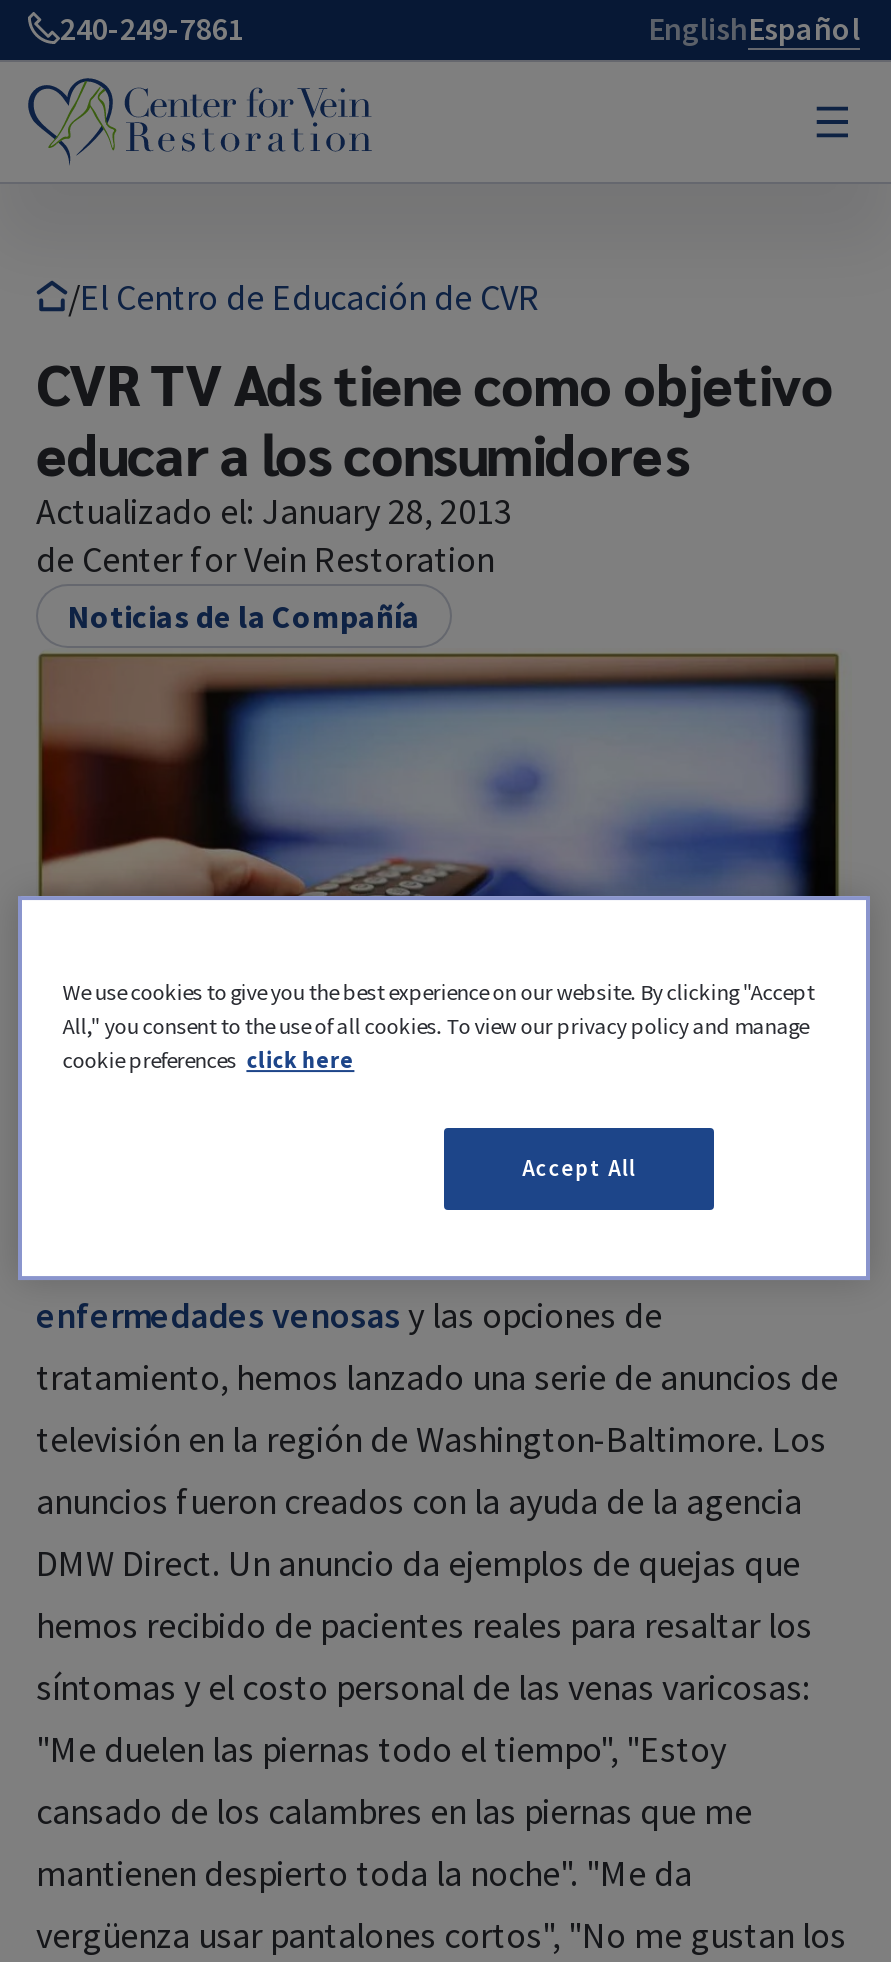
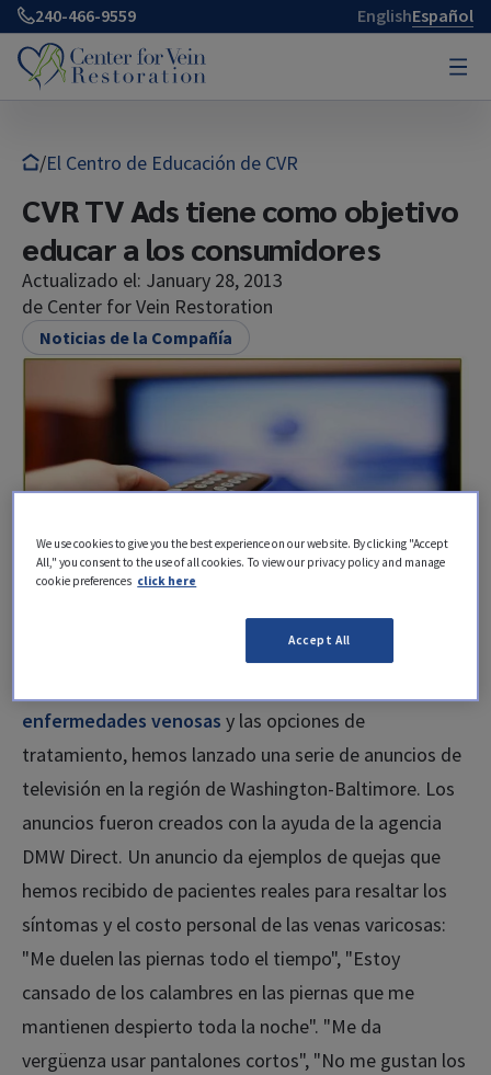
[60,8,244,48] 240-249-7861 -> [35,4,136,26] 240-466-9559

